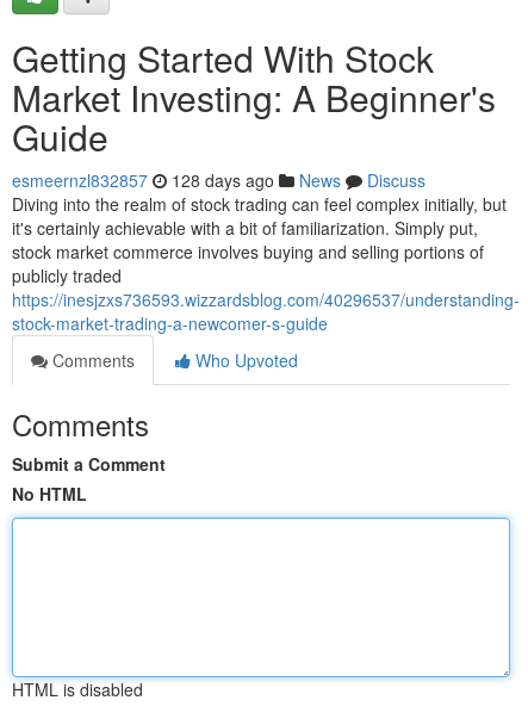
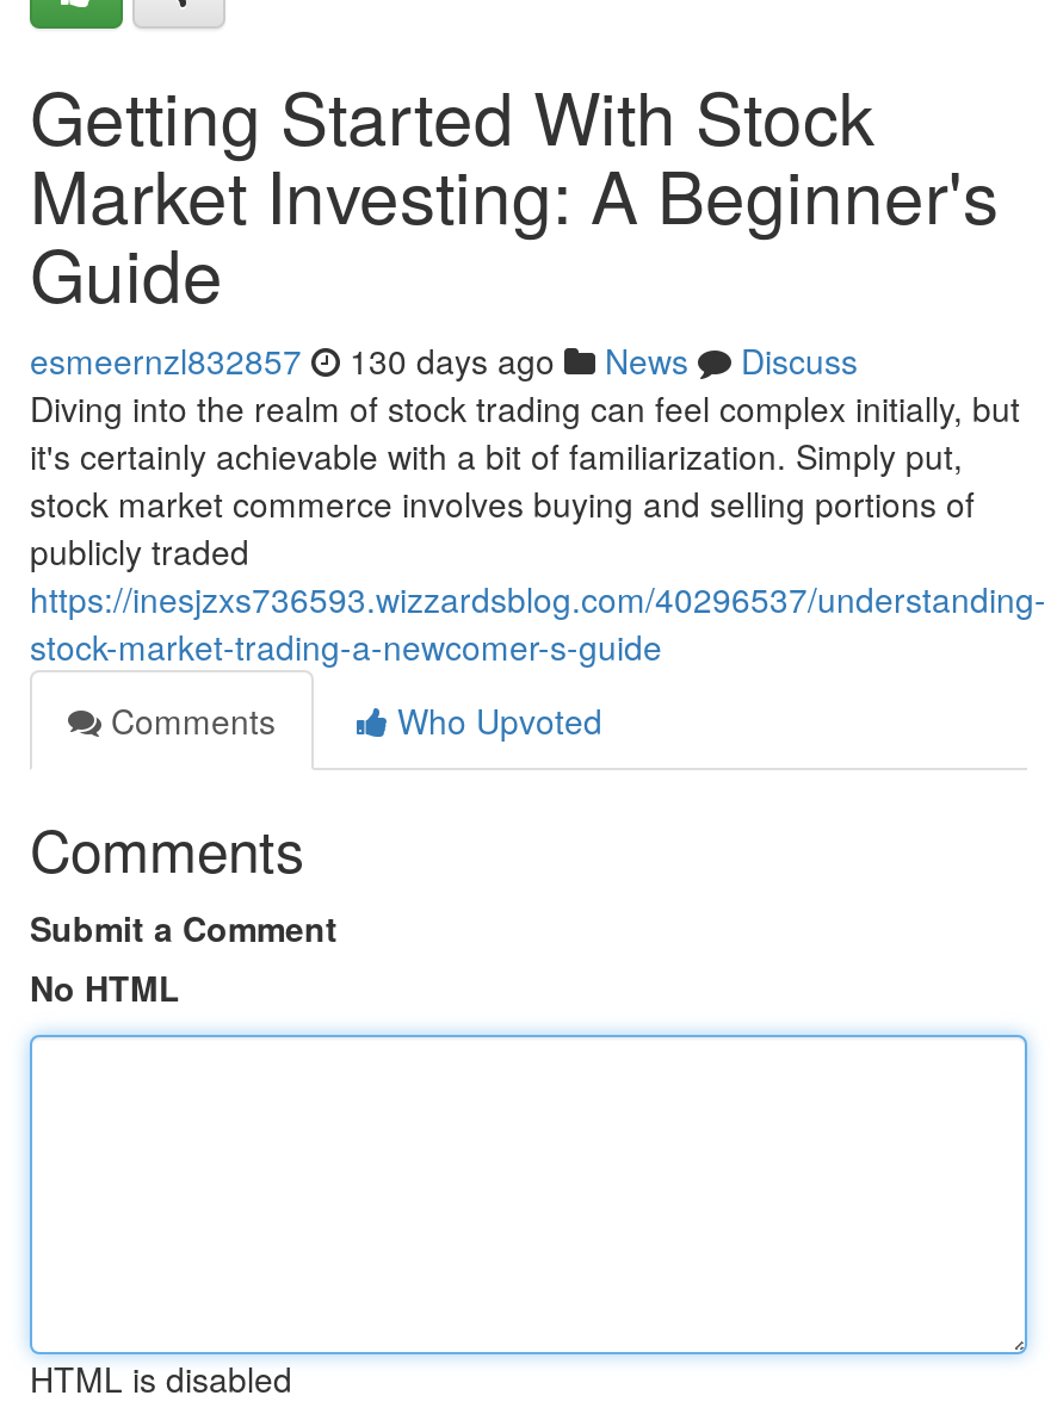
[12,168,425,192] esmeernzl832857 128 days ago News Discuss -> [30,336,858,384] esmeernzl832857 130 days ago News Discuss

